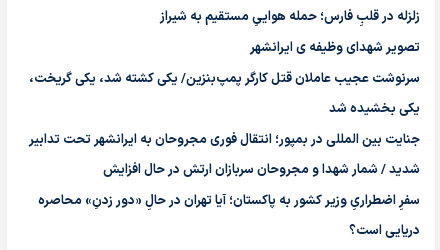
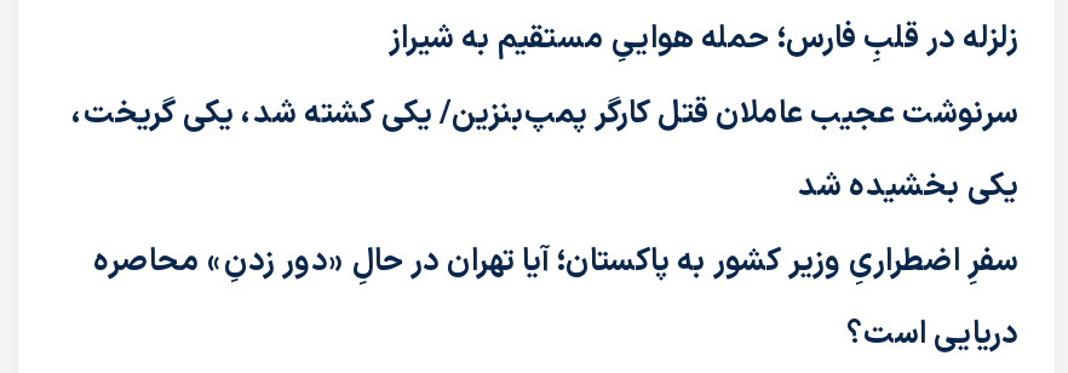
[250,38,420,58] تصویر شهدای وظیفه ی ایرانشهر -> none
[29,130,420,180] جنایت بین المللی در بمپور؛ انتقال فوری مجروحان به ایرانشهر تحت تدابیر | شدید / شمار شهدا و مجروحان سربازان ارتش در حال افزایش -> none

